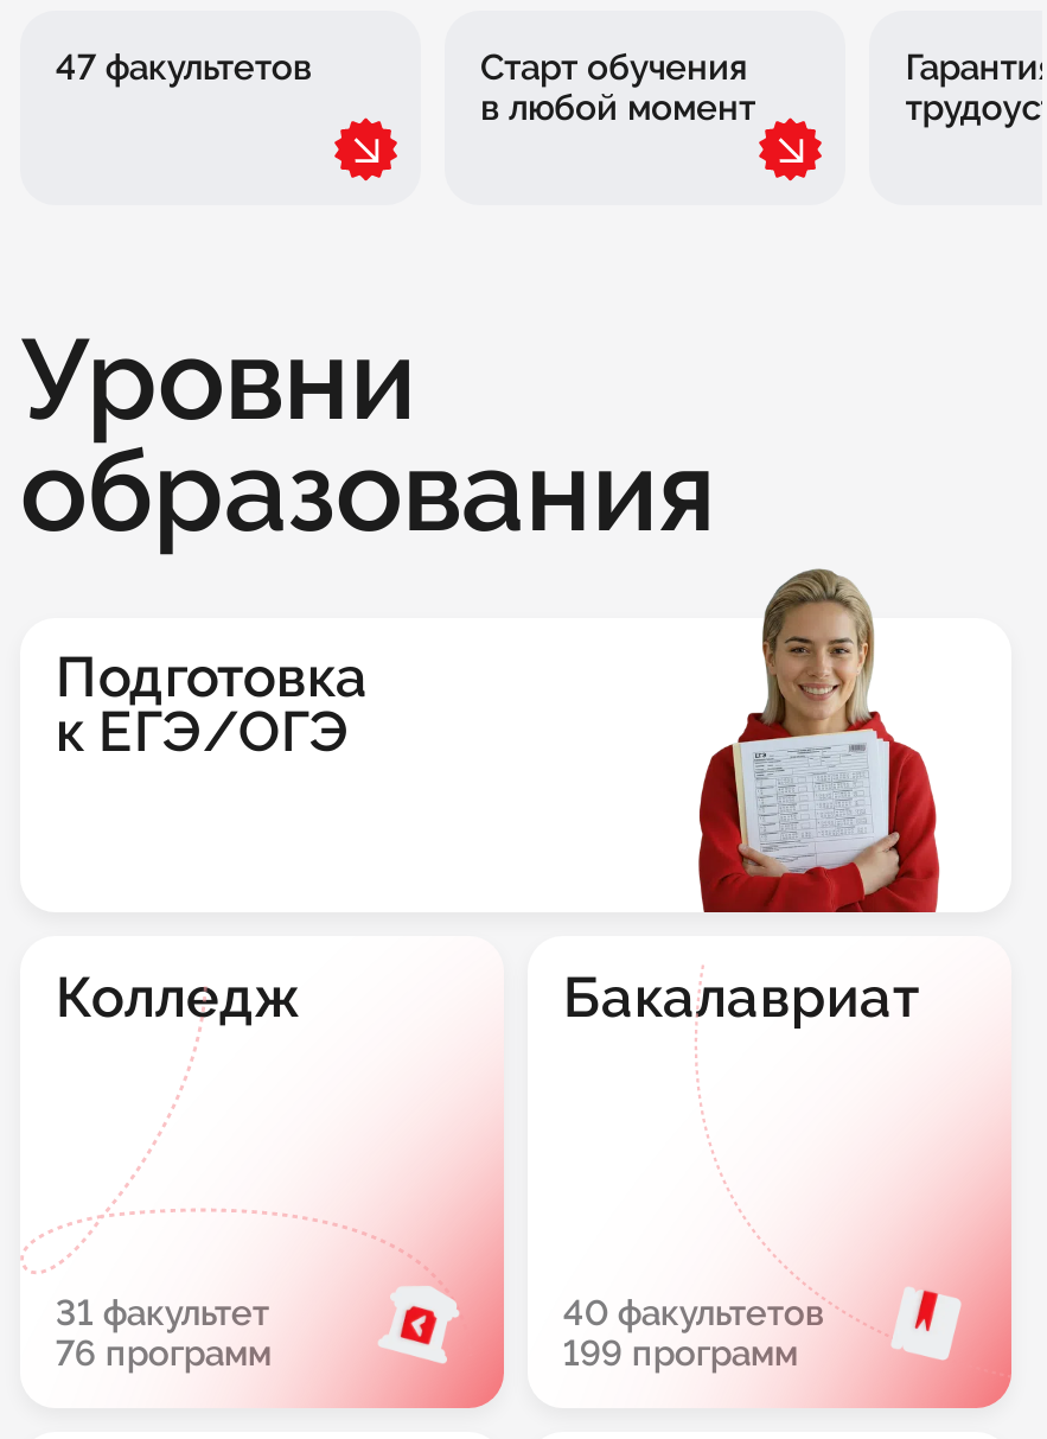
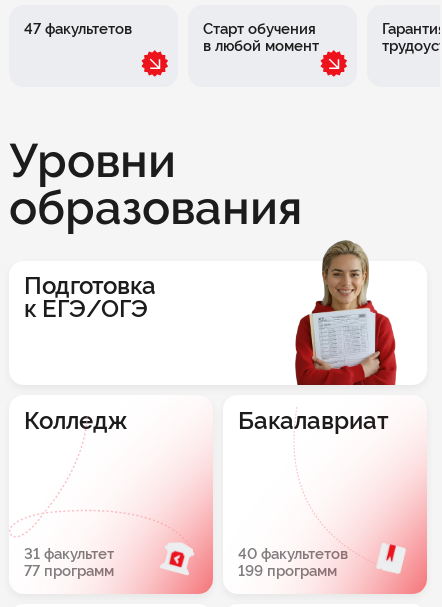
[55,1332,271,1373] 76 программ -> [24,562,114,579] 77 программ

